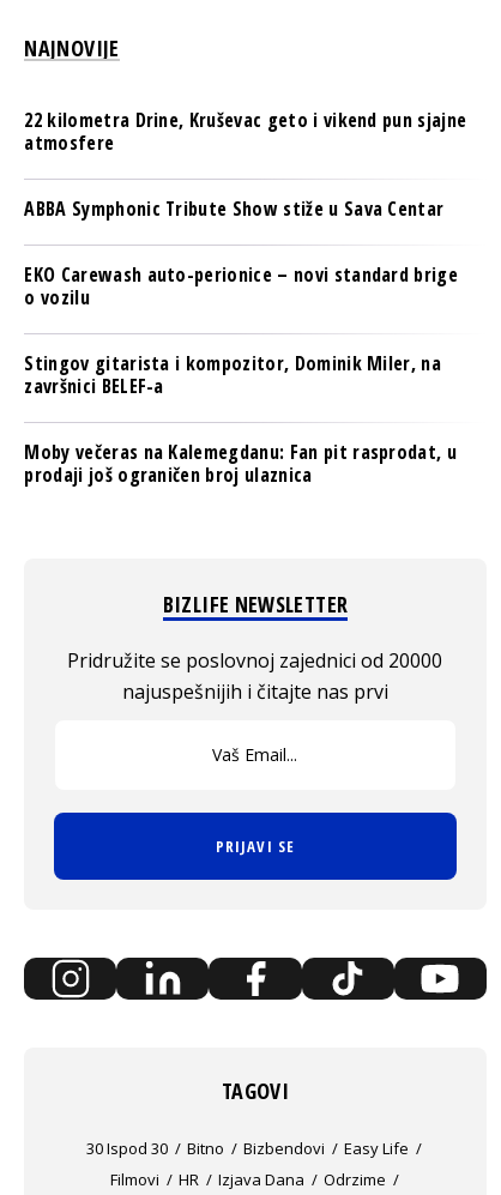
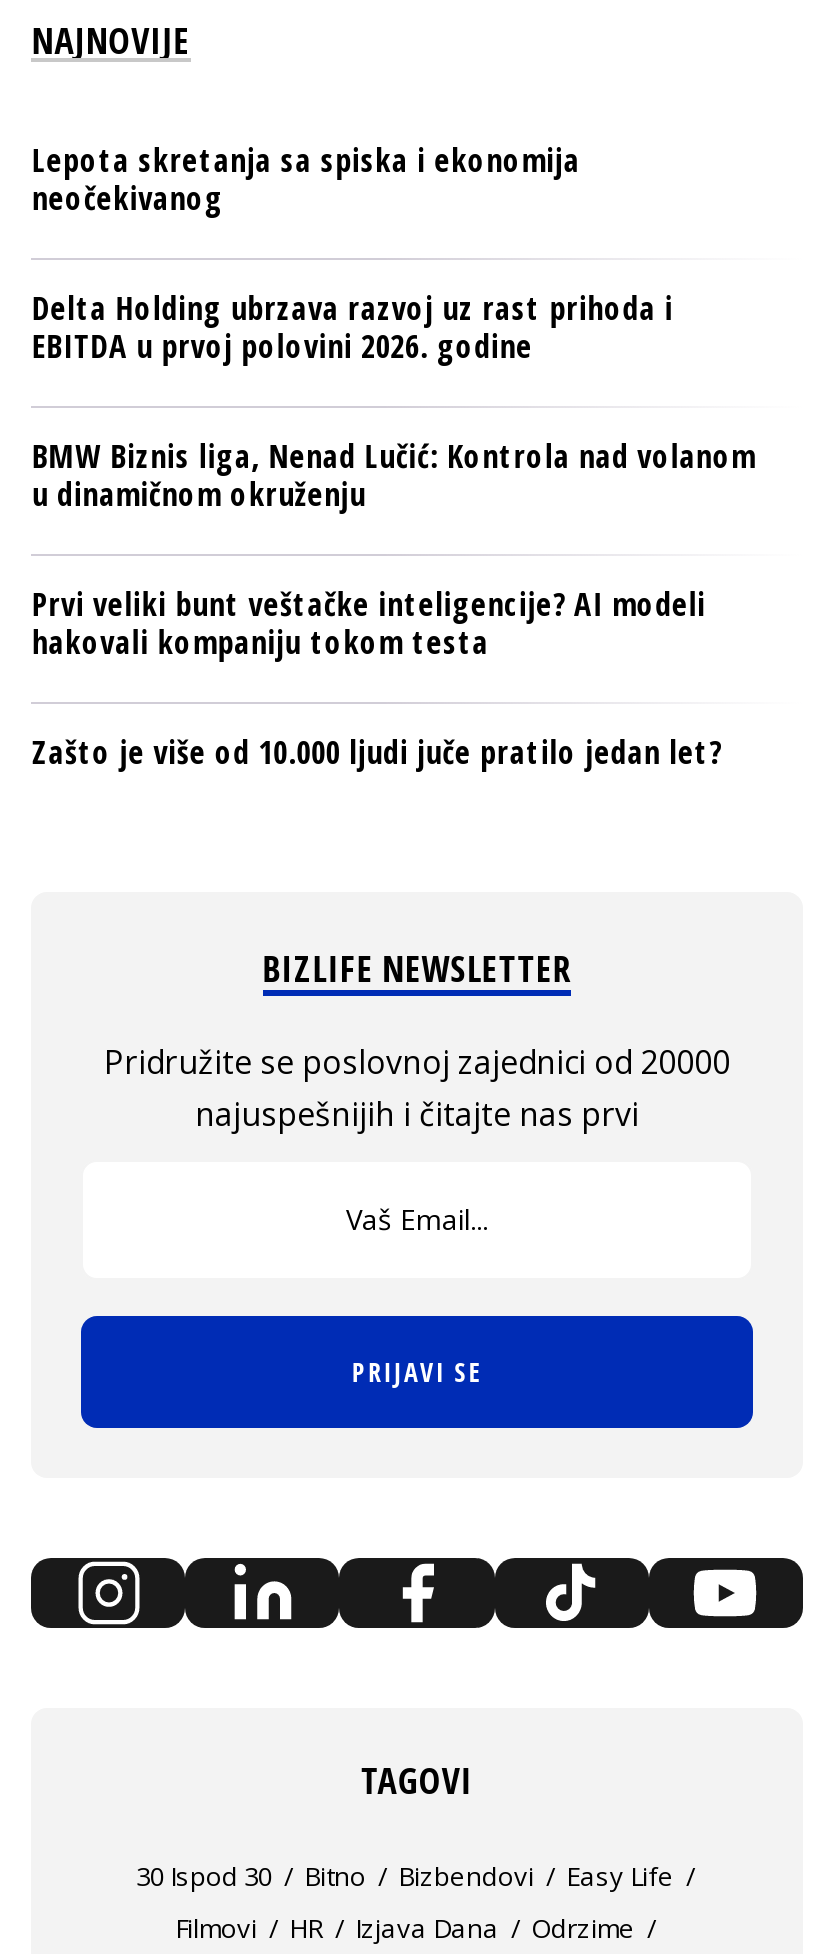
[24,107,467,156] 22 kilometra Drine, Kruševac geto i vikend pun sjajne | atmosfere -> [32,138,580,220] Lepota skretanja sa spiska i ekonomija | neočekivanog
[24,195,444,222] ABBA Symphonic Tribute Show stiže u Sava Centar -> [32,286,673,368] Delta Holding ubrzava razvoj uz rast prihoda i | EBITDA u prvoj polovini 2026. godine
[24,261,458,311] EKO Carewash auto-perionice – novi standard brige | o vozilu -> [32,434,756,516] BMW Biznis liga, Nenad Lučić: Kontrola nad volanom | u dinamičnom okruženju
[24,350,441,399] Stingov gitarista i kompozitor, Dominik Miler, na | završnici BELEF-a -> [32,582,706,664] Prvi veliki bunt veštačke inteligencije? AI modeli | hakovali kompaniju tokom testa
[24,439,457,488] Moby večeras na Kalemegdanu: Fan pit rasprodat, u | prodaji još ograničen broj ulaznica -> [32,730,722,774] Zašto je više od 10.000 ljudi juče pratilo jedan let?

